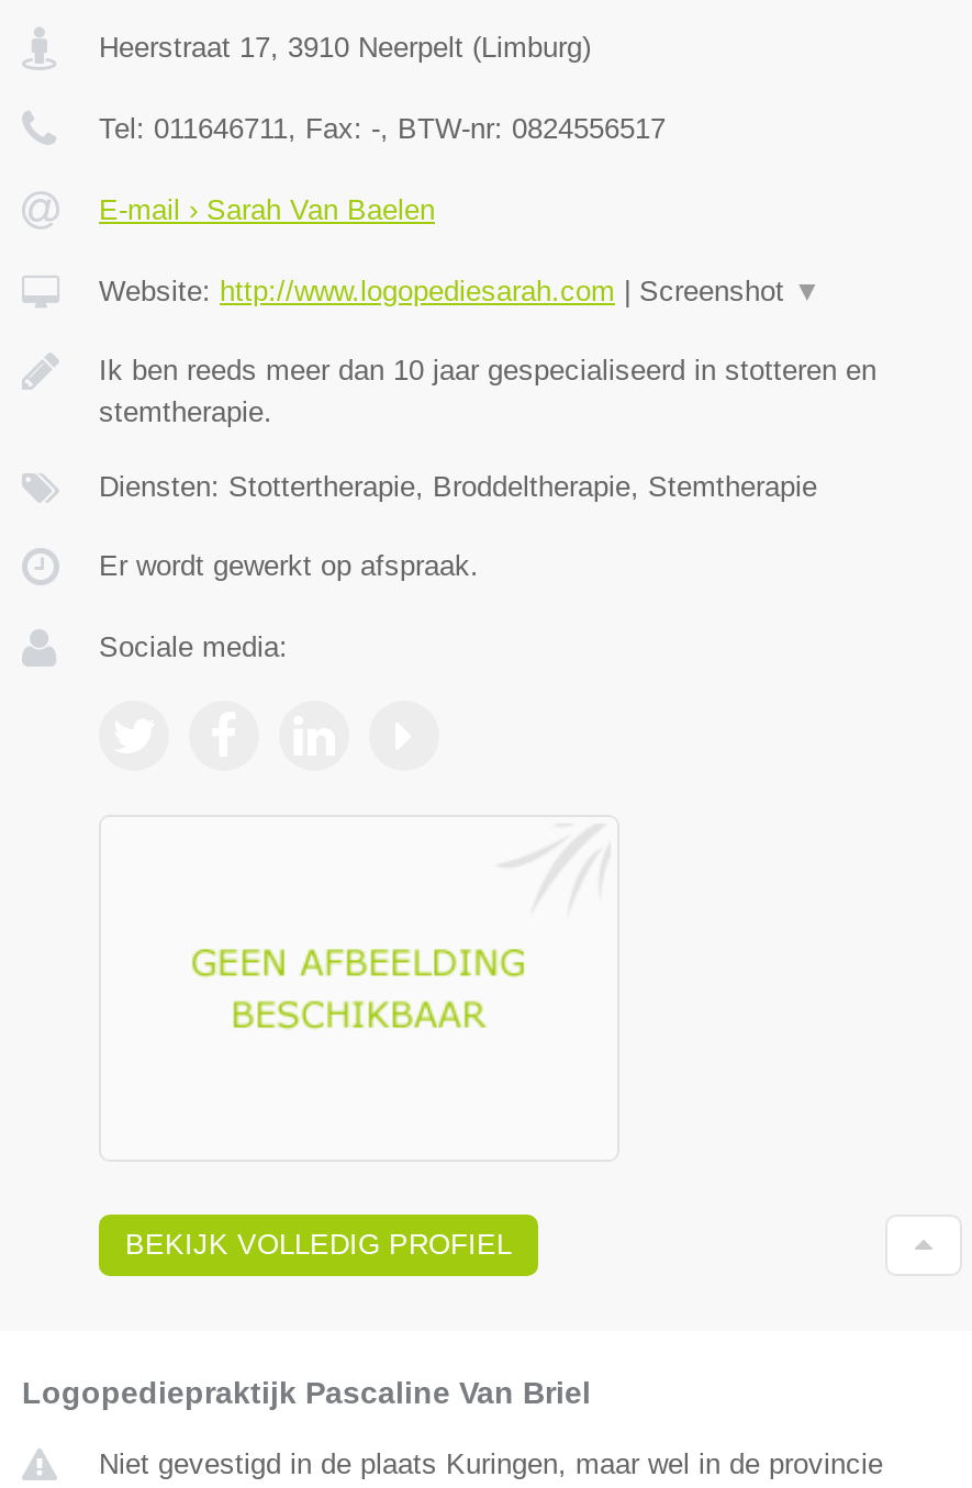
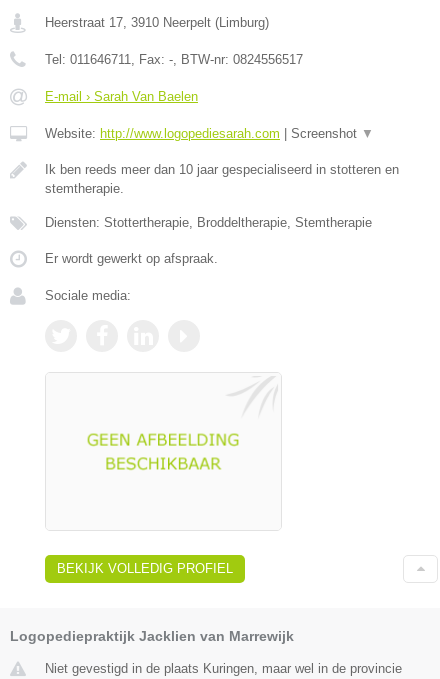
[22,1375,591,1410] Logopediepraktijk Pascaline Van Briel -> [10,628,294,644] Logopediepraktijk Jacklien van Marrewijk

